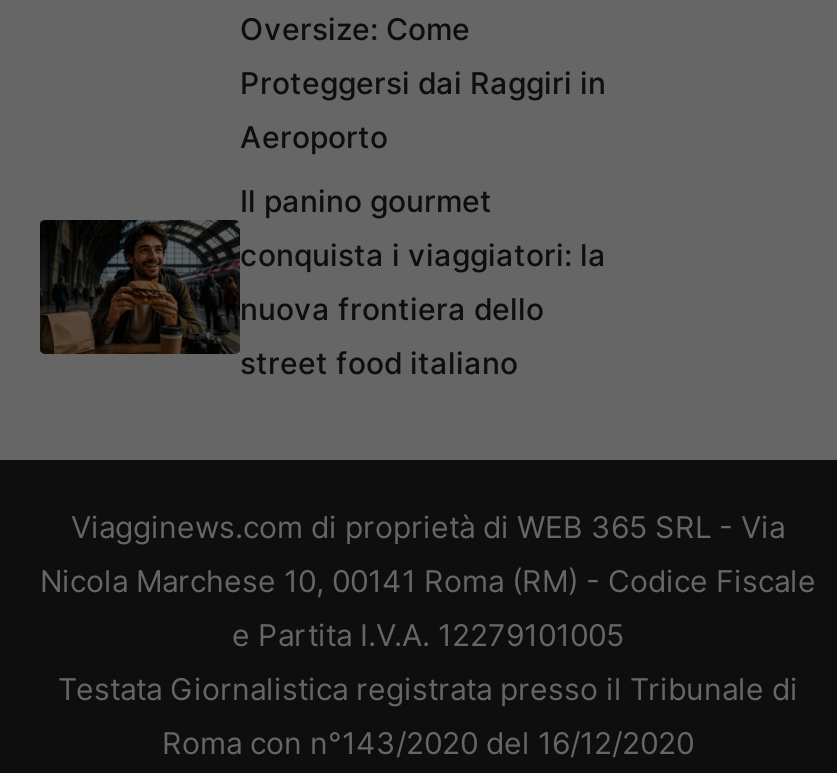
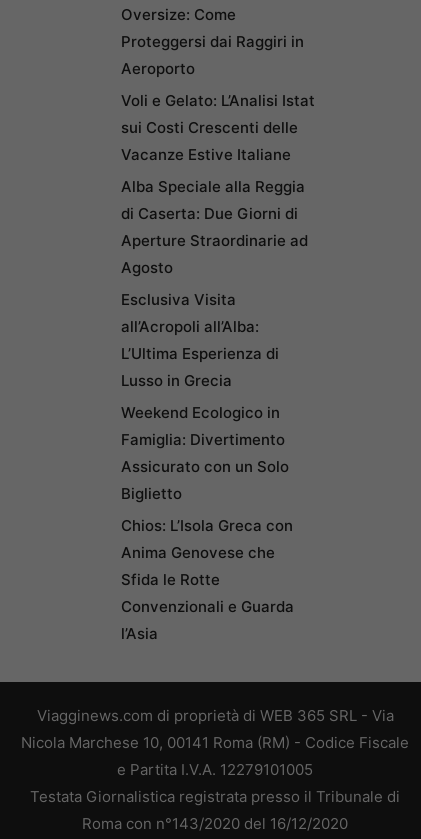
[240,181,606,381] Il panino gourmet | conquista i viaggiatori: la | nuova frontiera dello | street food italiano -> [121,91,315,643] Voli e Gelato: L’Analisi Istat | sui Costi Crescenti delle | Vacanze Estive Italiane | Alba Speciale alla Reggia | di Caserta: Due Giorni di | Aperture Straordinarie ad | Agosto | Esclusiva Visita | all’Acropoli all’Alba: | L’Ultima Esperienza di | Lusso in Grecia | Weekend Ecologico in | Famiglia: Divertimento | Assicurato con un Solo | Biglietto | Chios: L’Isola Greca con | Anima Genovese che | Sfida le Rotte | Convenzionali e Guarda | l’Asia
[38,218,212,356] [image] -> none

